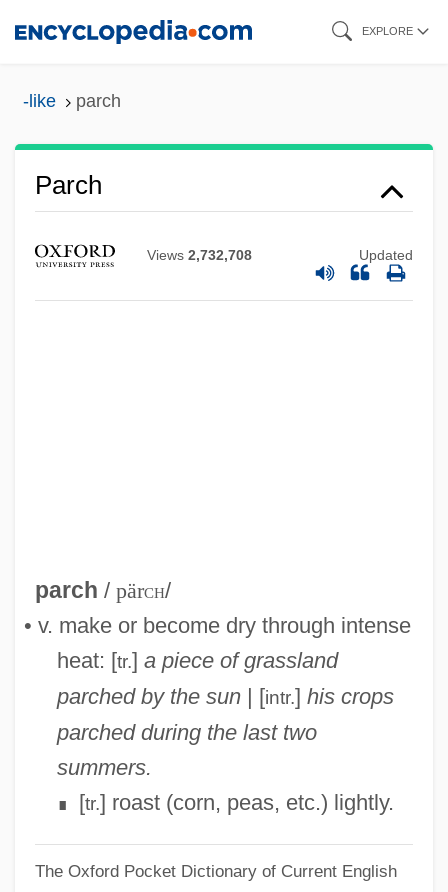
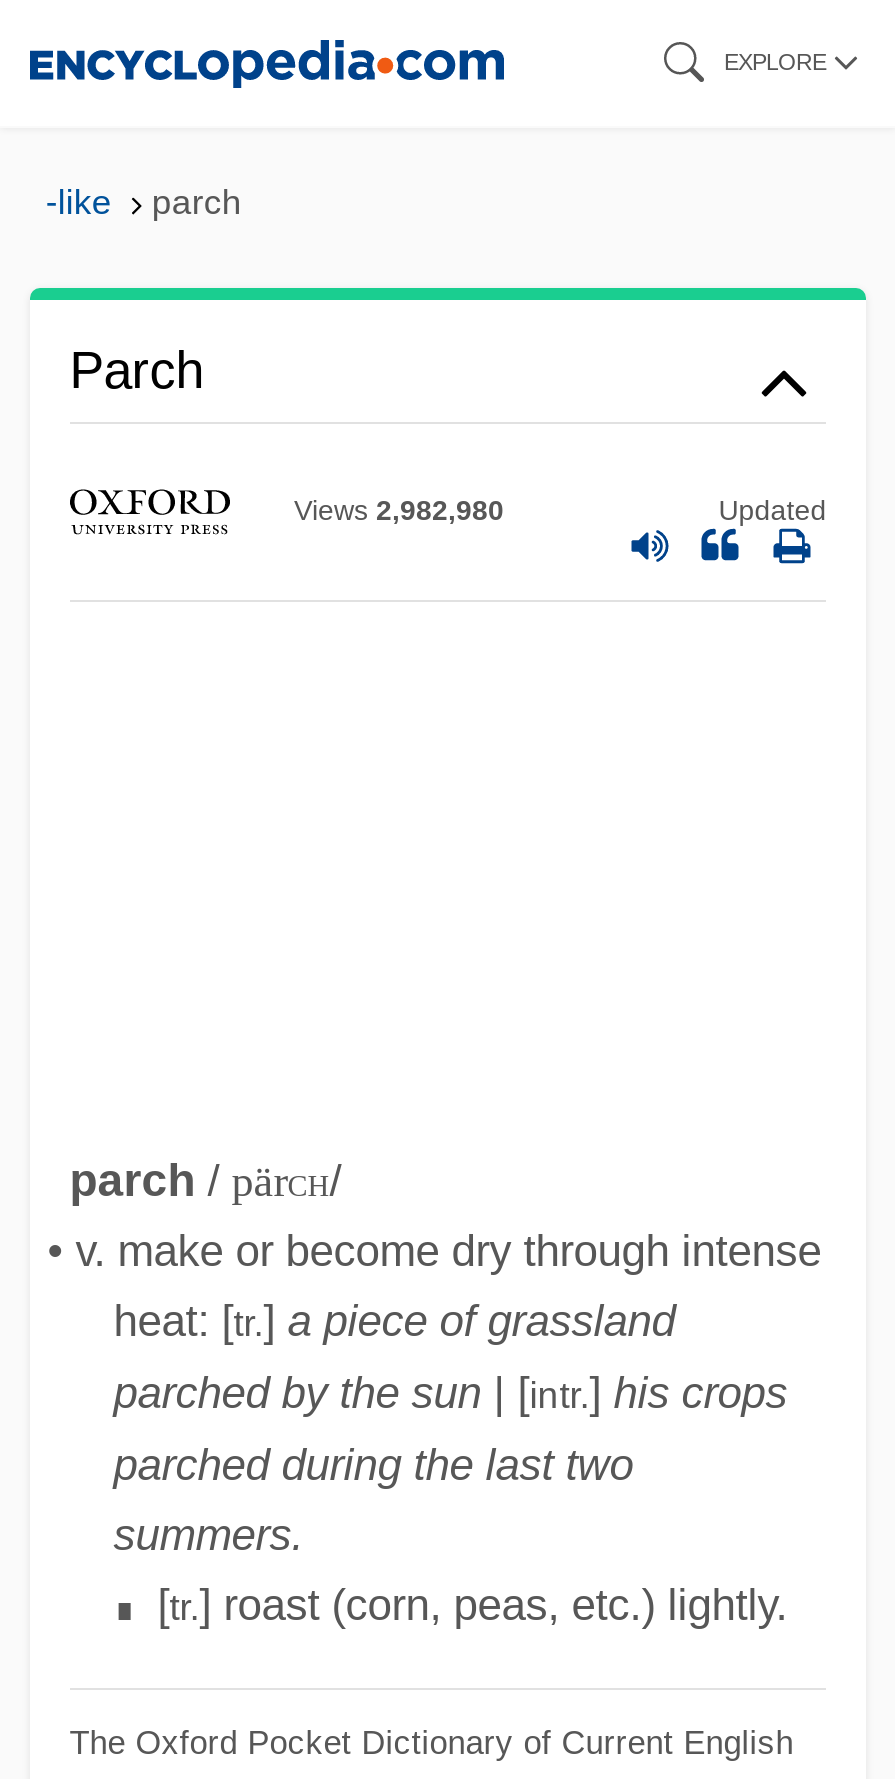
[147,247,252,263] Views 2,732,708 -> [294,495,504,527] Views 2,982,980

